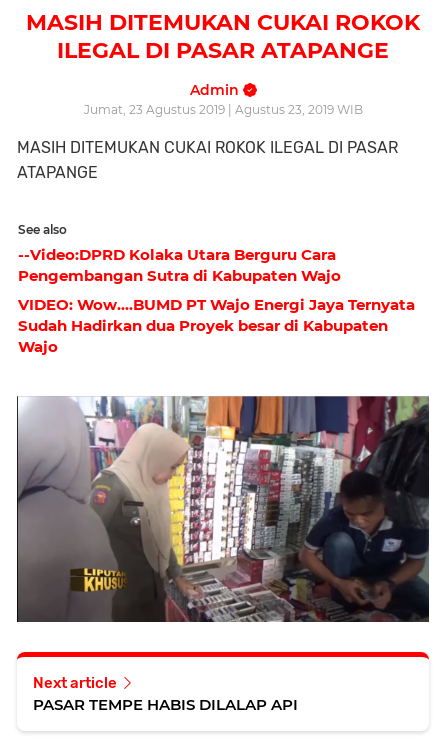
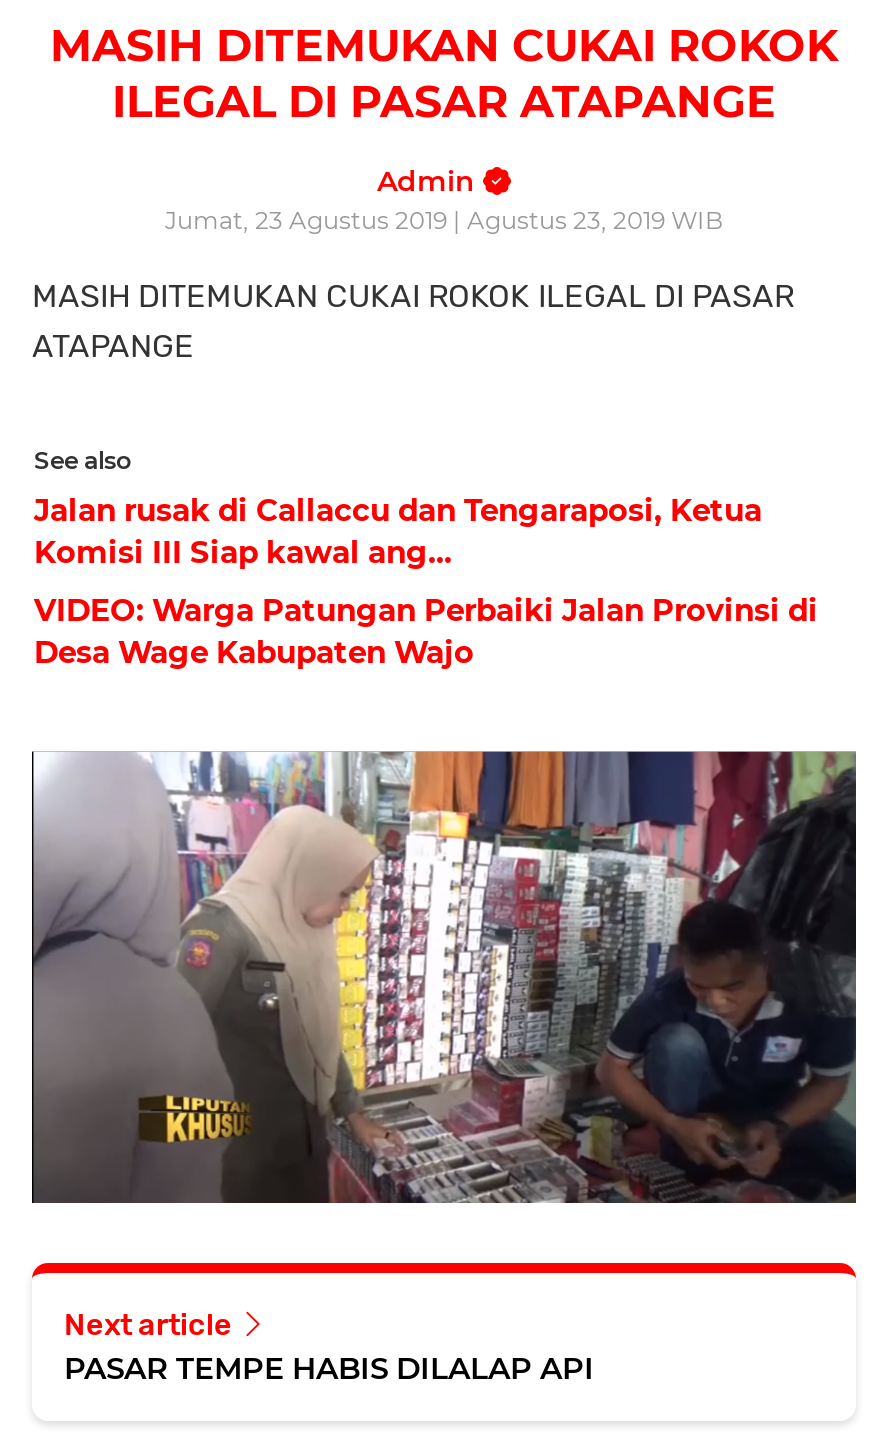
[18,245,341,285] --Video:DPRD Kolaka Utara Berguru Cara | Pengembangan Sutra di Kabupaten Wajo -> [34,491,762,571] Jalan rusak di Callaccu dan Tengaraposi, Ketua | Komisi III Siap kawal ang...
[18,295,415,356] VIDEO: Wow....BUMD PT Wajo Energi Jaya Ternyata | Sudah Hadirkan dua Proyek besar di Kabupaten | Wajo -> [34,591,818,671] VIDEO: Warga Patungan Perbaiki Jalan Provinsi di | Desa Wage Kabupaten Wajo

